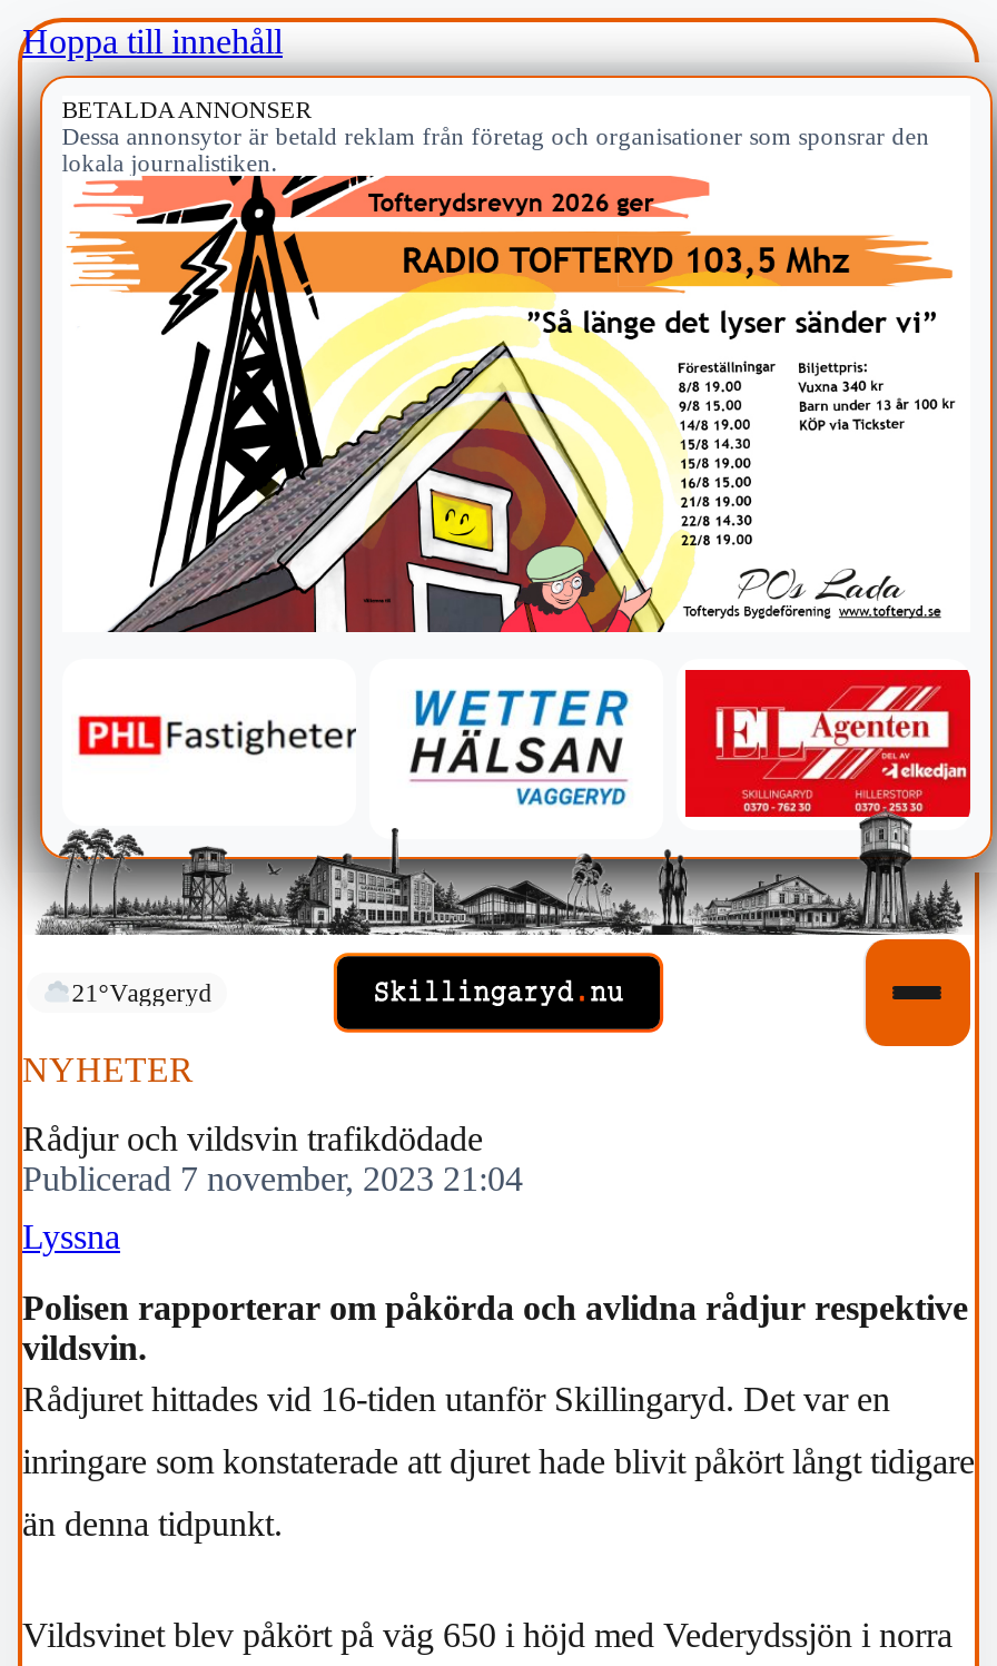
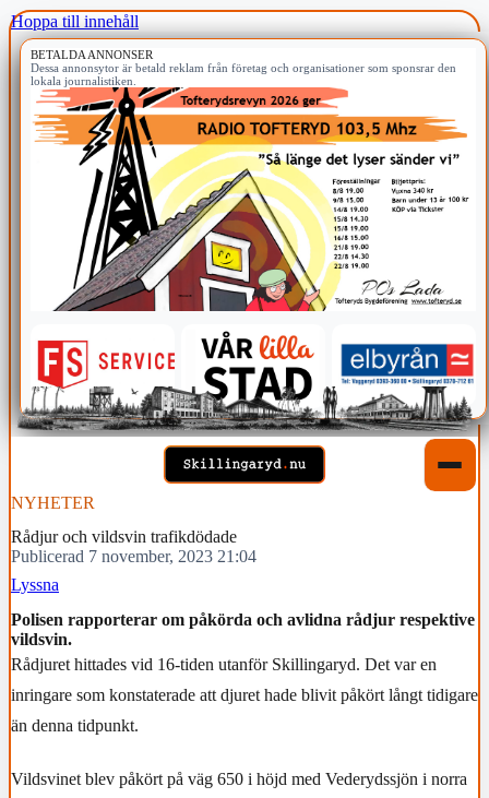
[33,668,986,935] [image] -> [17,330,481,437] [image]
[72,979,212,1006] 21°Vaggeryd -> none

